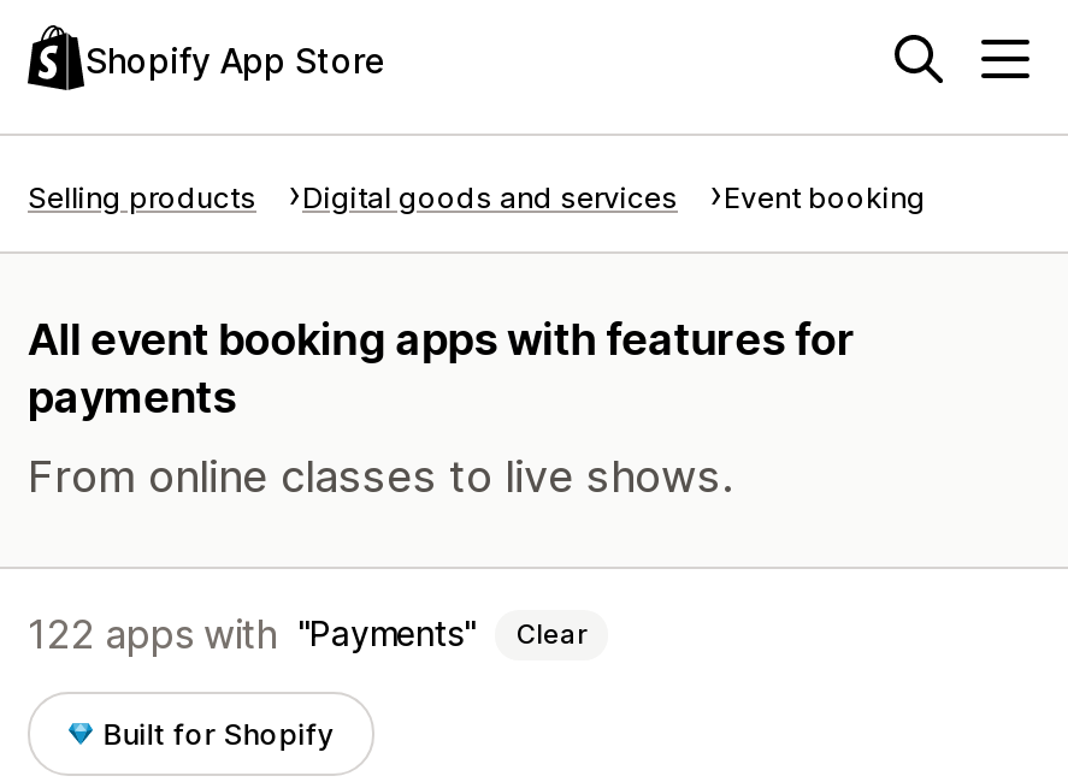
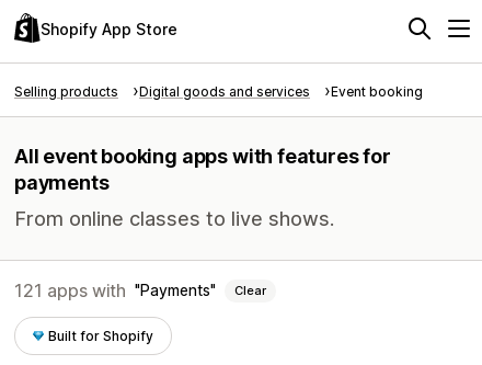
[28,610,586,658] 122 apps with Payments Clear -> [14,280,266,301] 121 apps with Payments Clear

